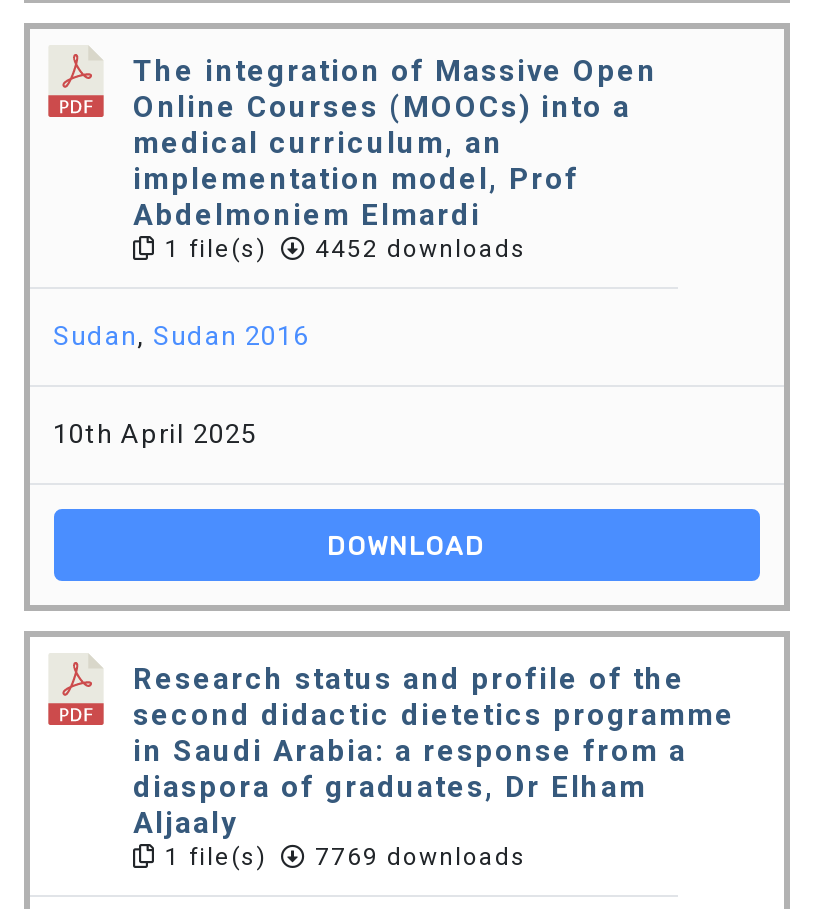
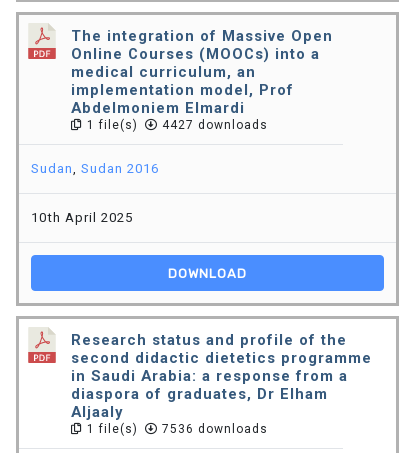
[157,235,527,263] 1 file(s) 4452 downloads -> [82,118,267,132] 1 file(s) 4427 downloads
[157,843,527,871] 1 file(s) 7769 downloads -> [82,422,267,436] 1 file(s) 7536 downloads

